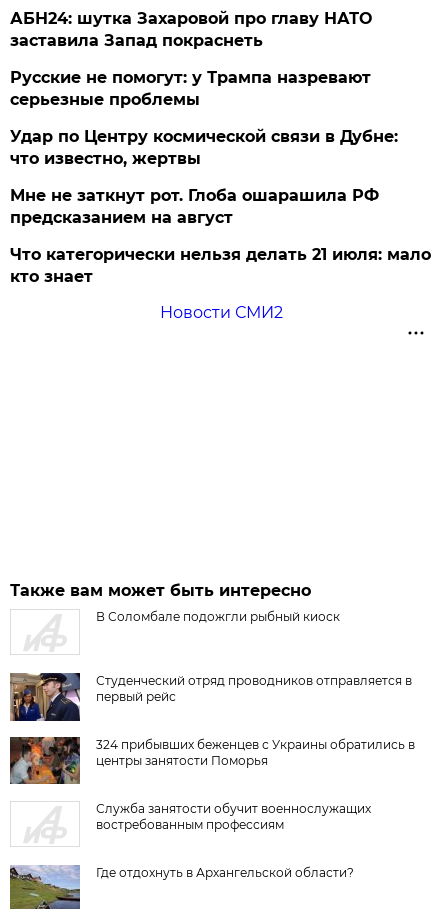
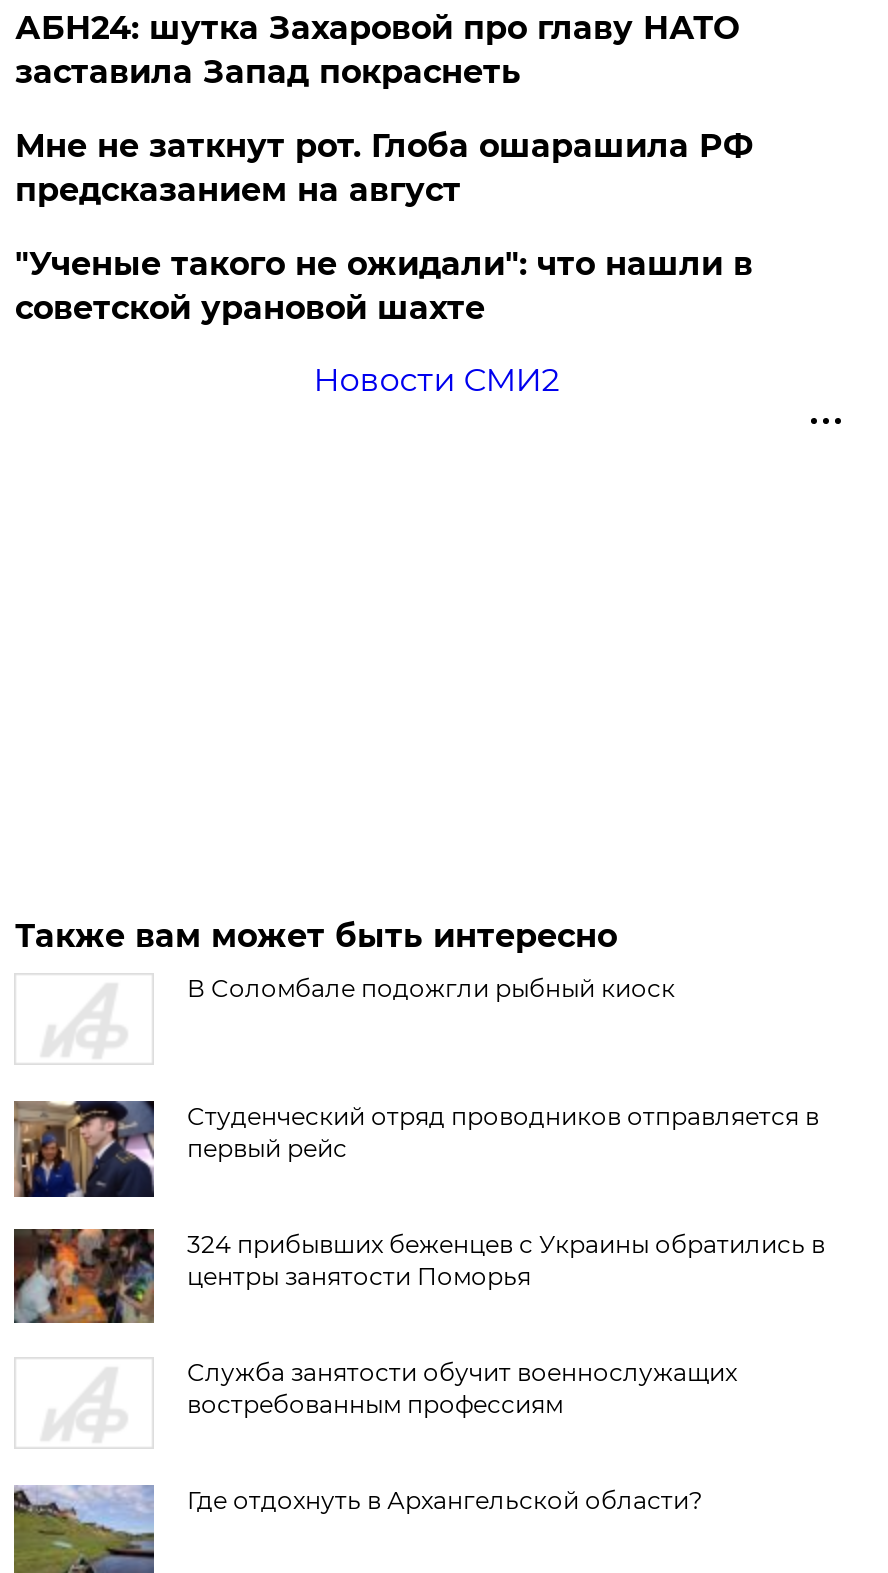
[10,68,398,168] Русские не помогут: у Трампа назревают | серьезные проблемы | Удар по Центру космической связи в Дубне: | что известно, жертвы -> none
[10,245,431,286] Что категорически нельзя делать 21 июля: мало | кто знает -> [15,245,753,327] "Ученые такого не ожидали": что нашли в | советской урановой шахте

